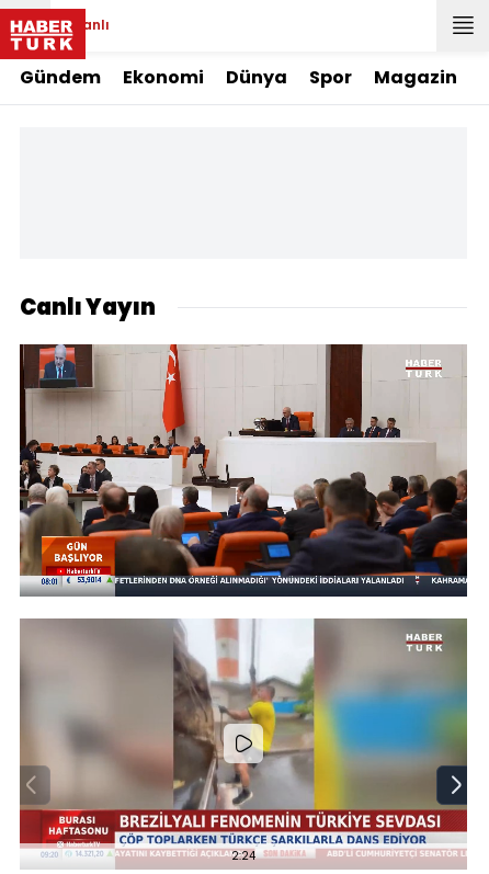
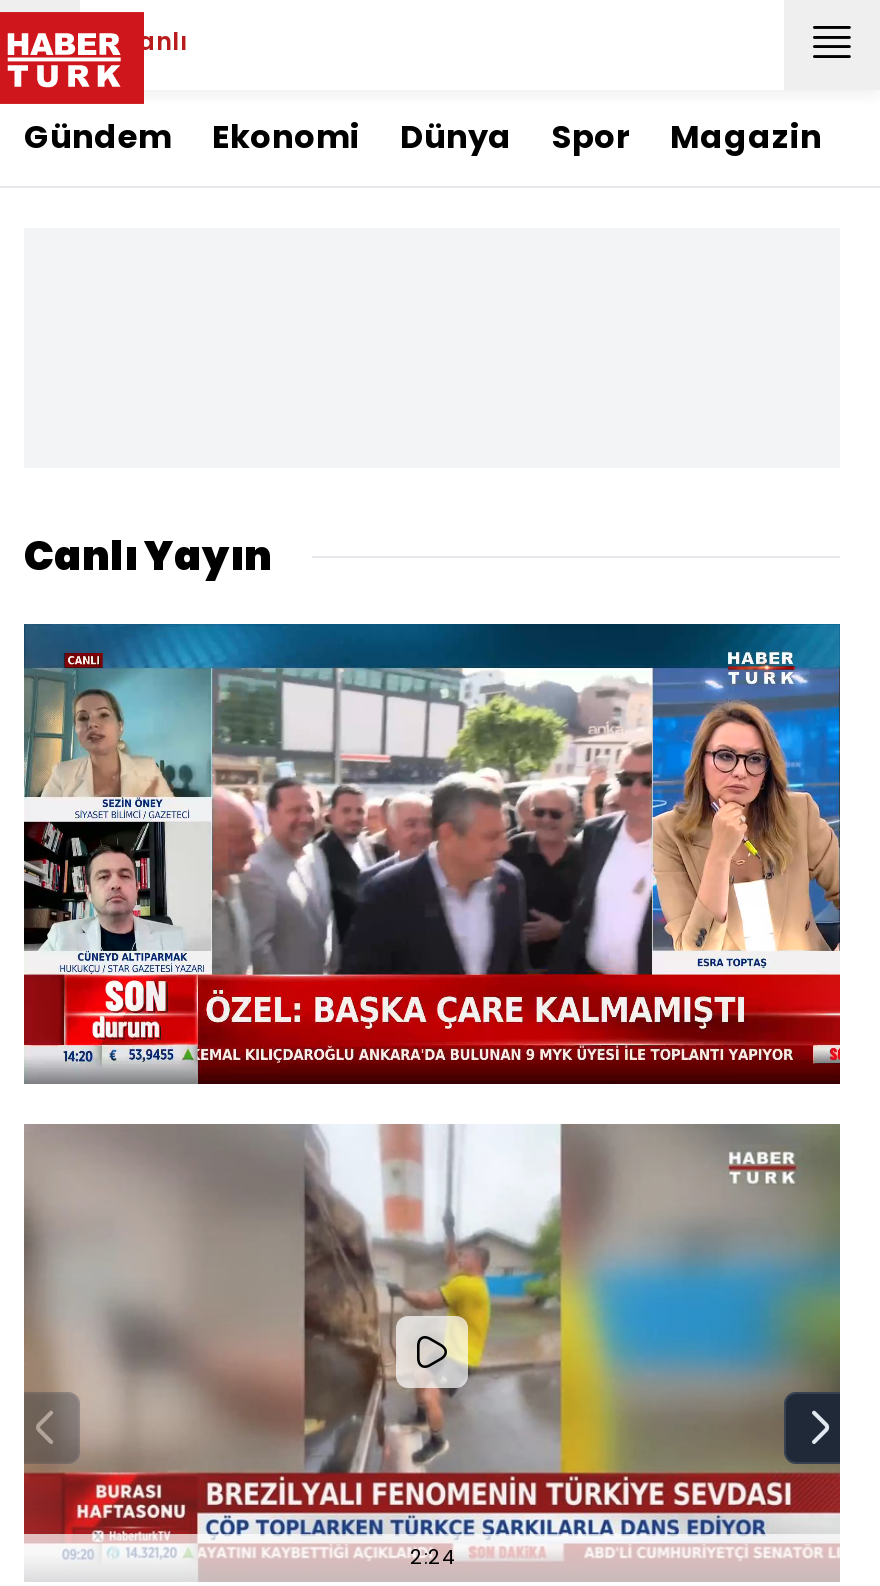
[19,343,468,597] [image] -> [22,622,842,1084] [image]

